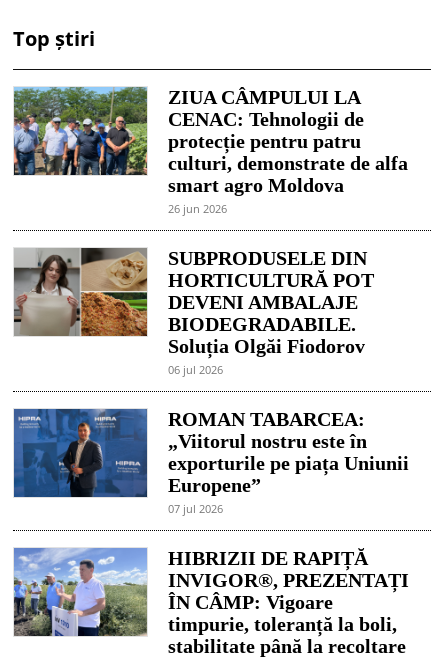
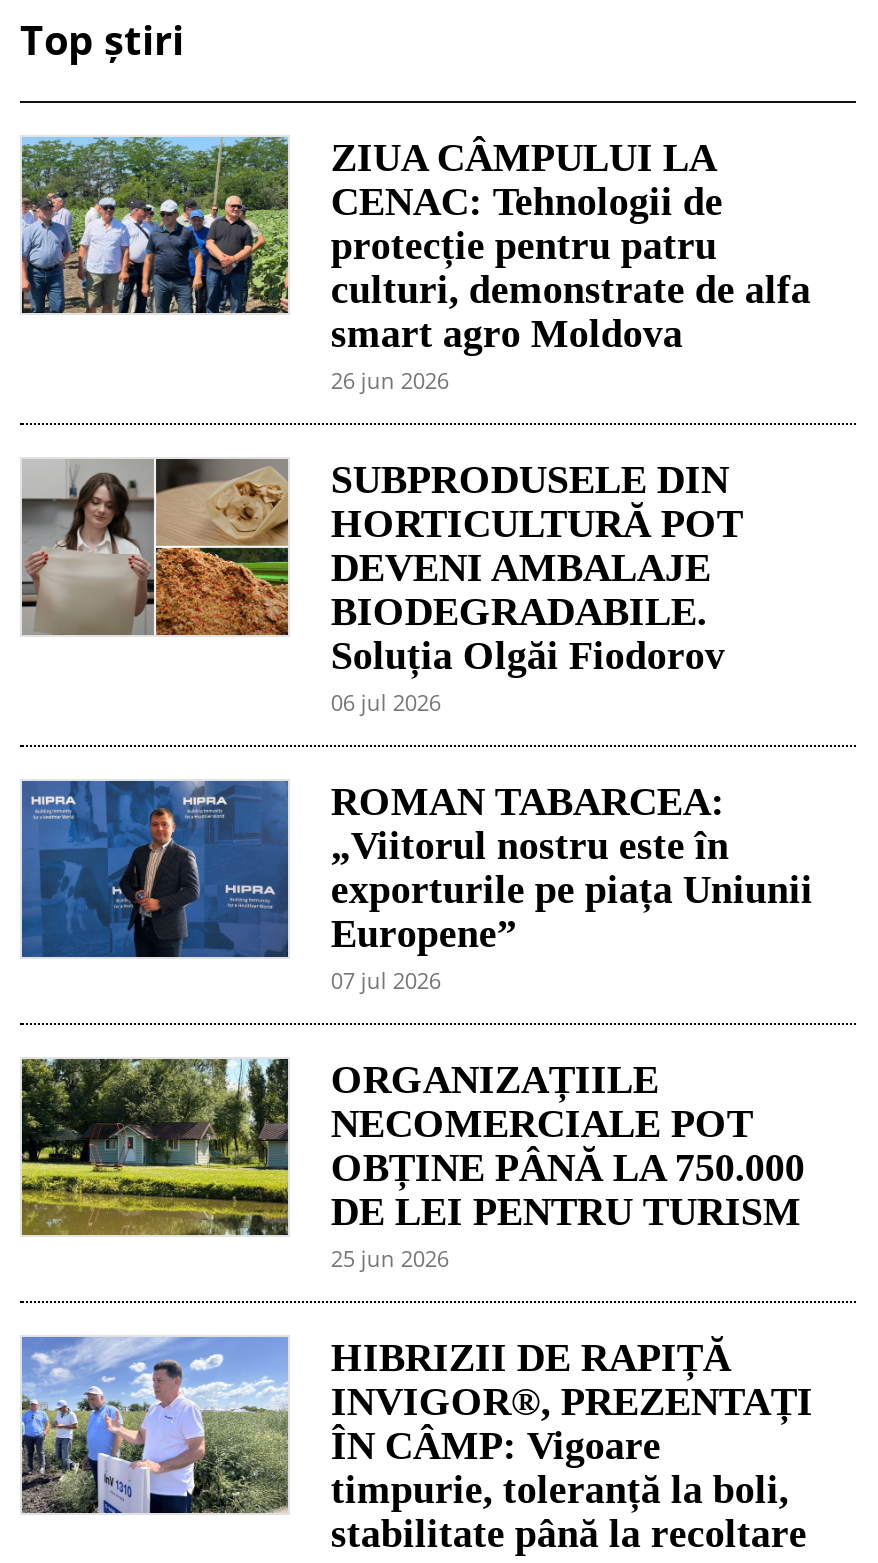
none -> [20,1057,805,1273] [image] | ORGANIZAȚIILE | NECOMERCIALE POT | OBȚINE PÂNĂ LA 750.000 | DE LEI PENTRU TURISM | 25 jun 2026

